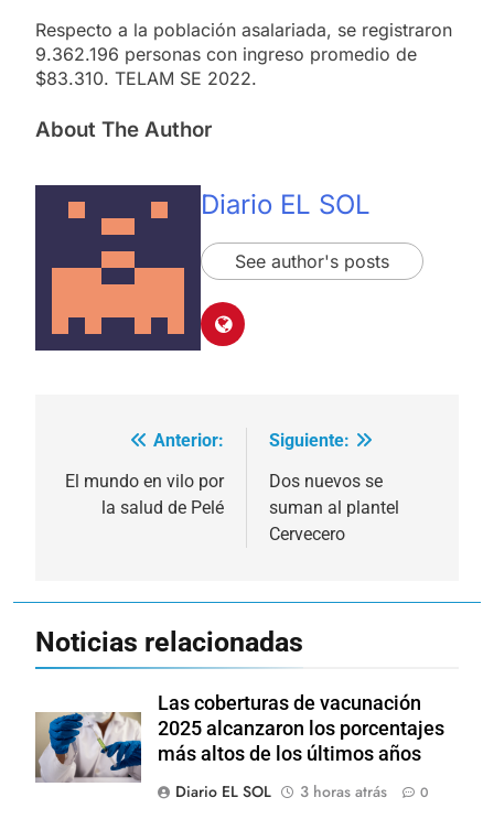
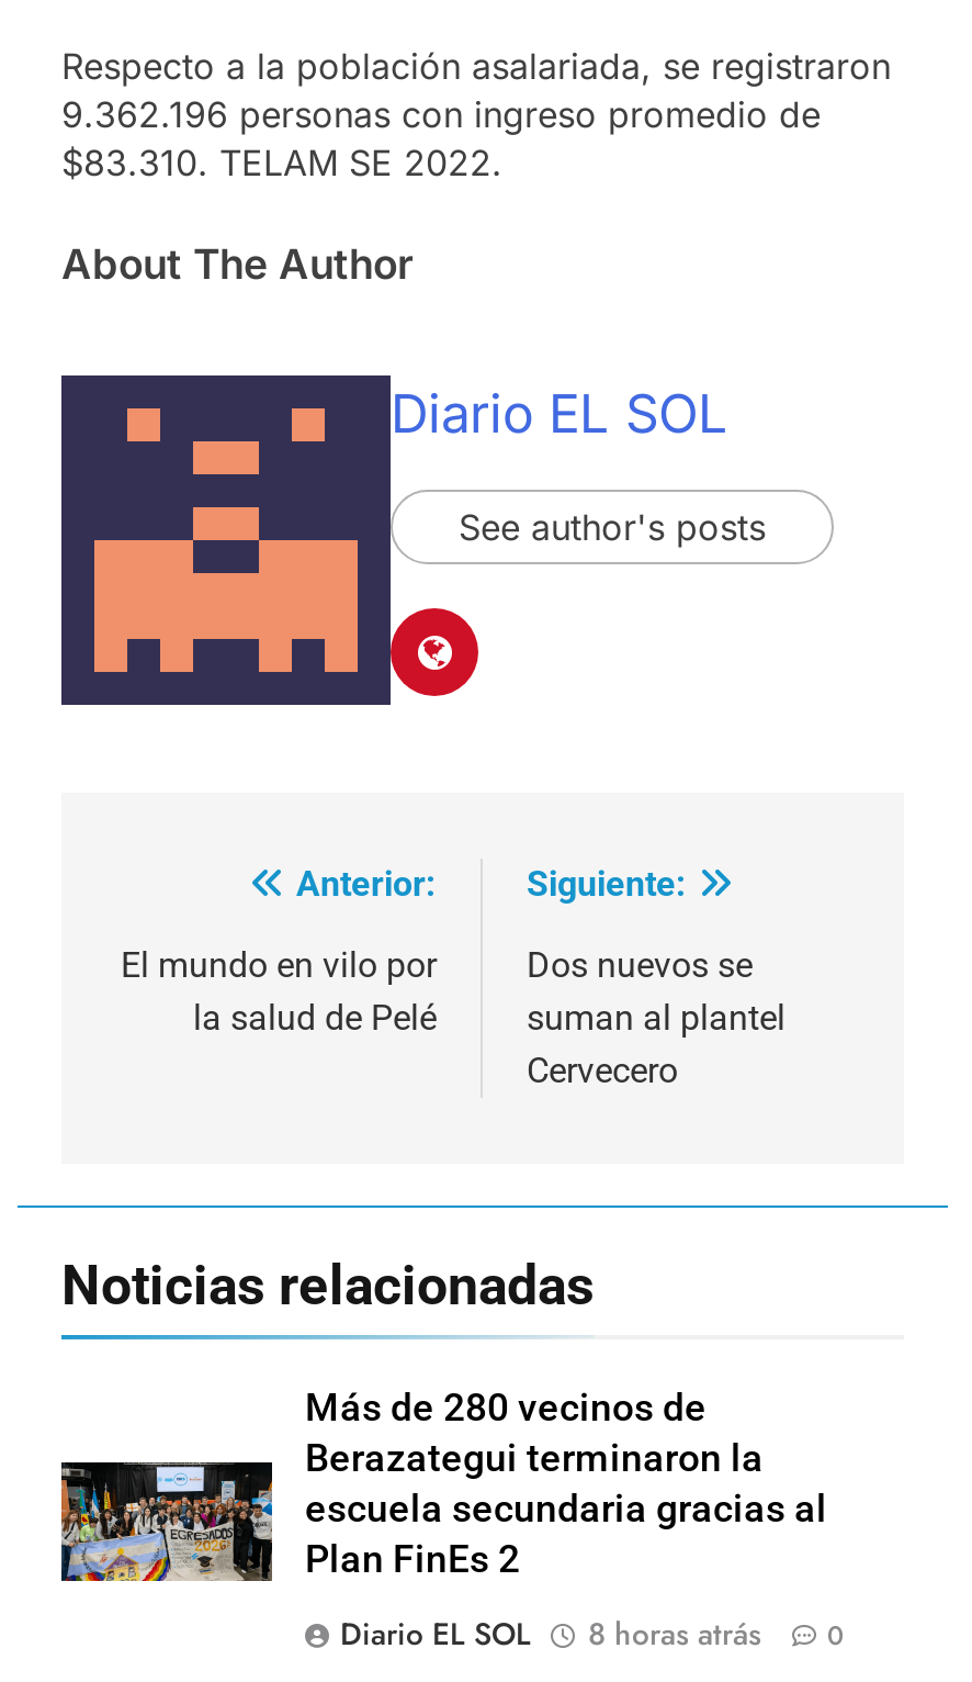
[34,692,444,784] [image] | Las coberturas de vacunación | 2025 alcanzaron los porcentajes | más altos de los últimos años -> [59,1384,827,1584] [image] | Más de 280 vecinos de | Berazategui terminaron la | escuela secundaria gracias al | Plan FinEs 2
[175,780,429,802] Diario EL SOL 3 horas atrás 0 -> [340,1611,845,1655] Diario EL SOL 8 horas atrás 0

